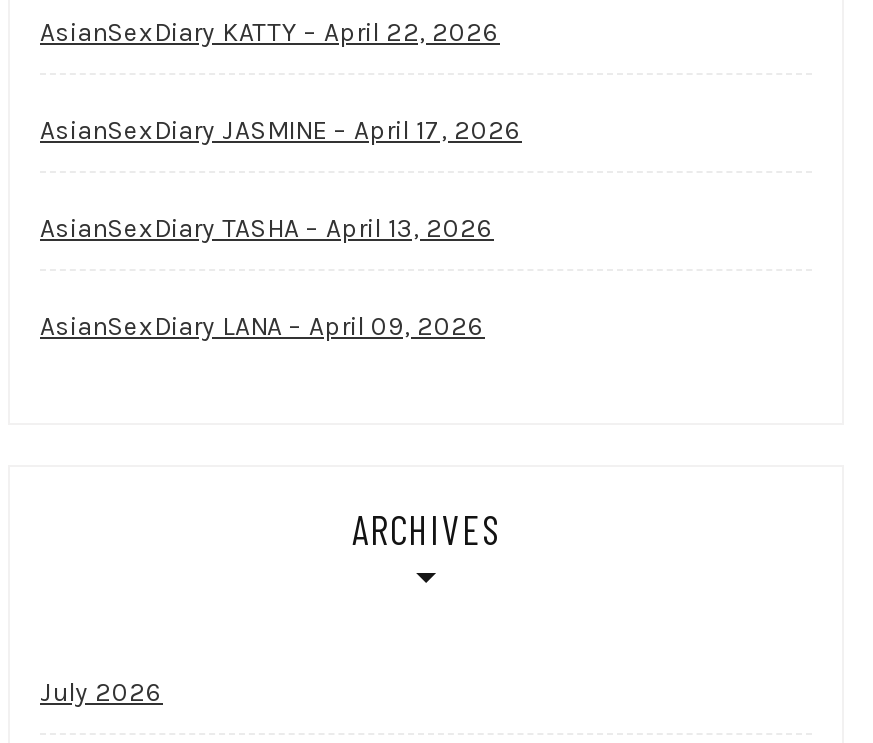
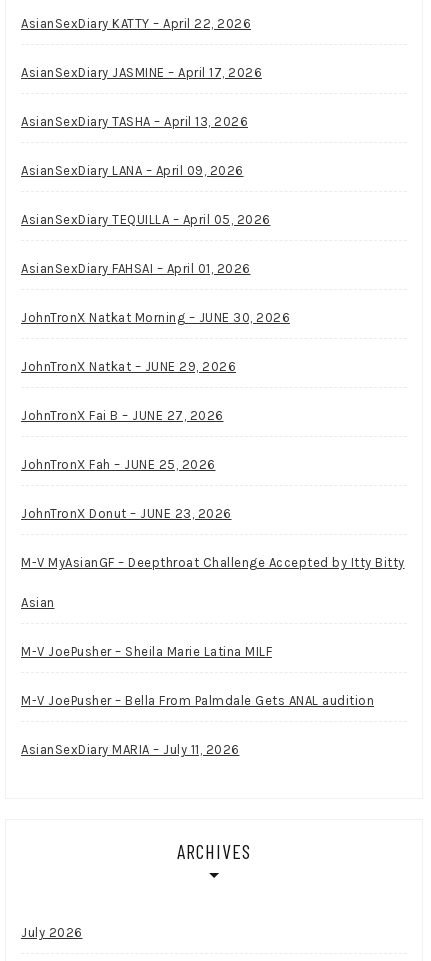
none -> [21,212,404,757] AsianSexDiary TEQUILLA – April 05, 2026 | AsianSexDiary FAHSAI – April 01, 2026 | JohnTronX Natkat Morning – JUNE 30, 2026 | JohnTronX Natkat – JUNE 29, 2026 | JohnTronX Fai B – JUNE 27, 2026 | JohnTronX Fah – JUNE 25, 2026 | JohnTronX Donut – JUNE 23, 2026 | M-V MyAsianGF – Deepthroat Challenge Accepted by Itty Bitty | Asian | M-V JoePusher – Sheila Marie Latina MILF | M-V JoePusher – Bella From Palmdale Gets ANAL audition | AsianSexDiary MARIA – July 11, 2026

